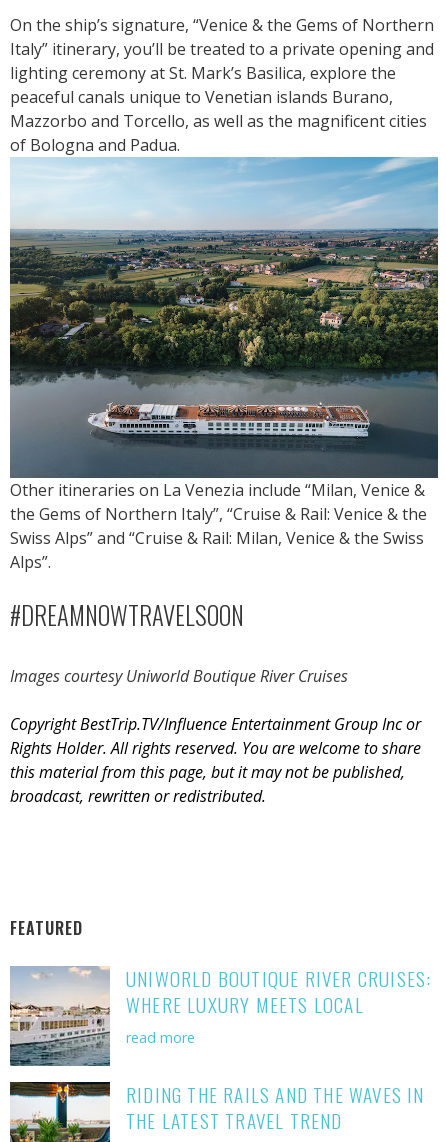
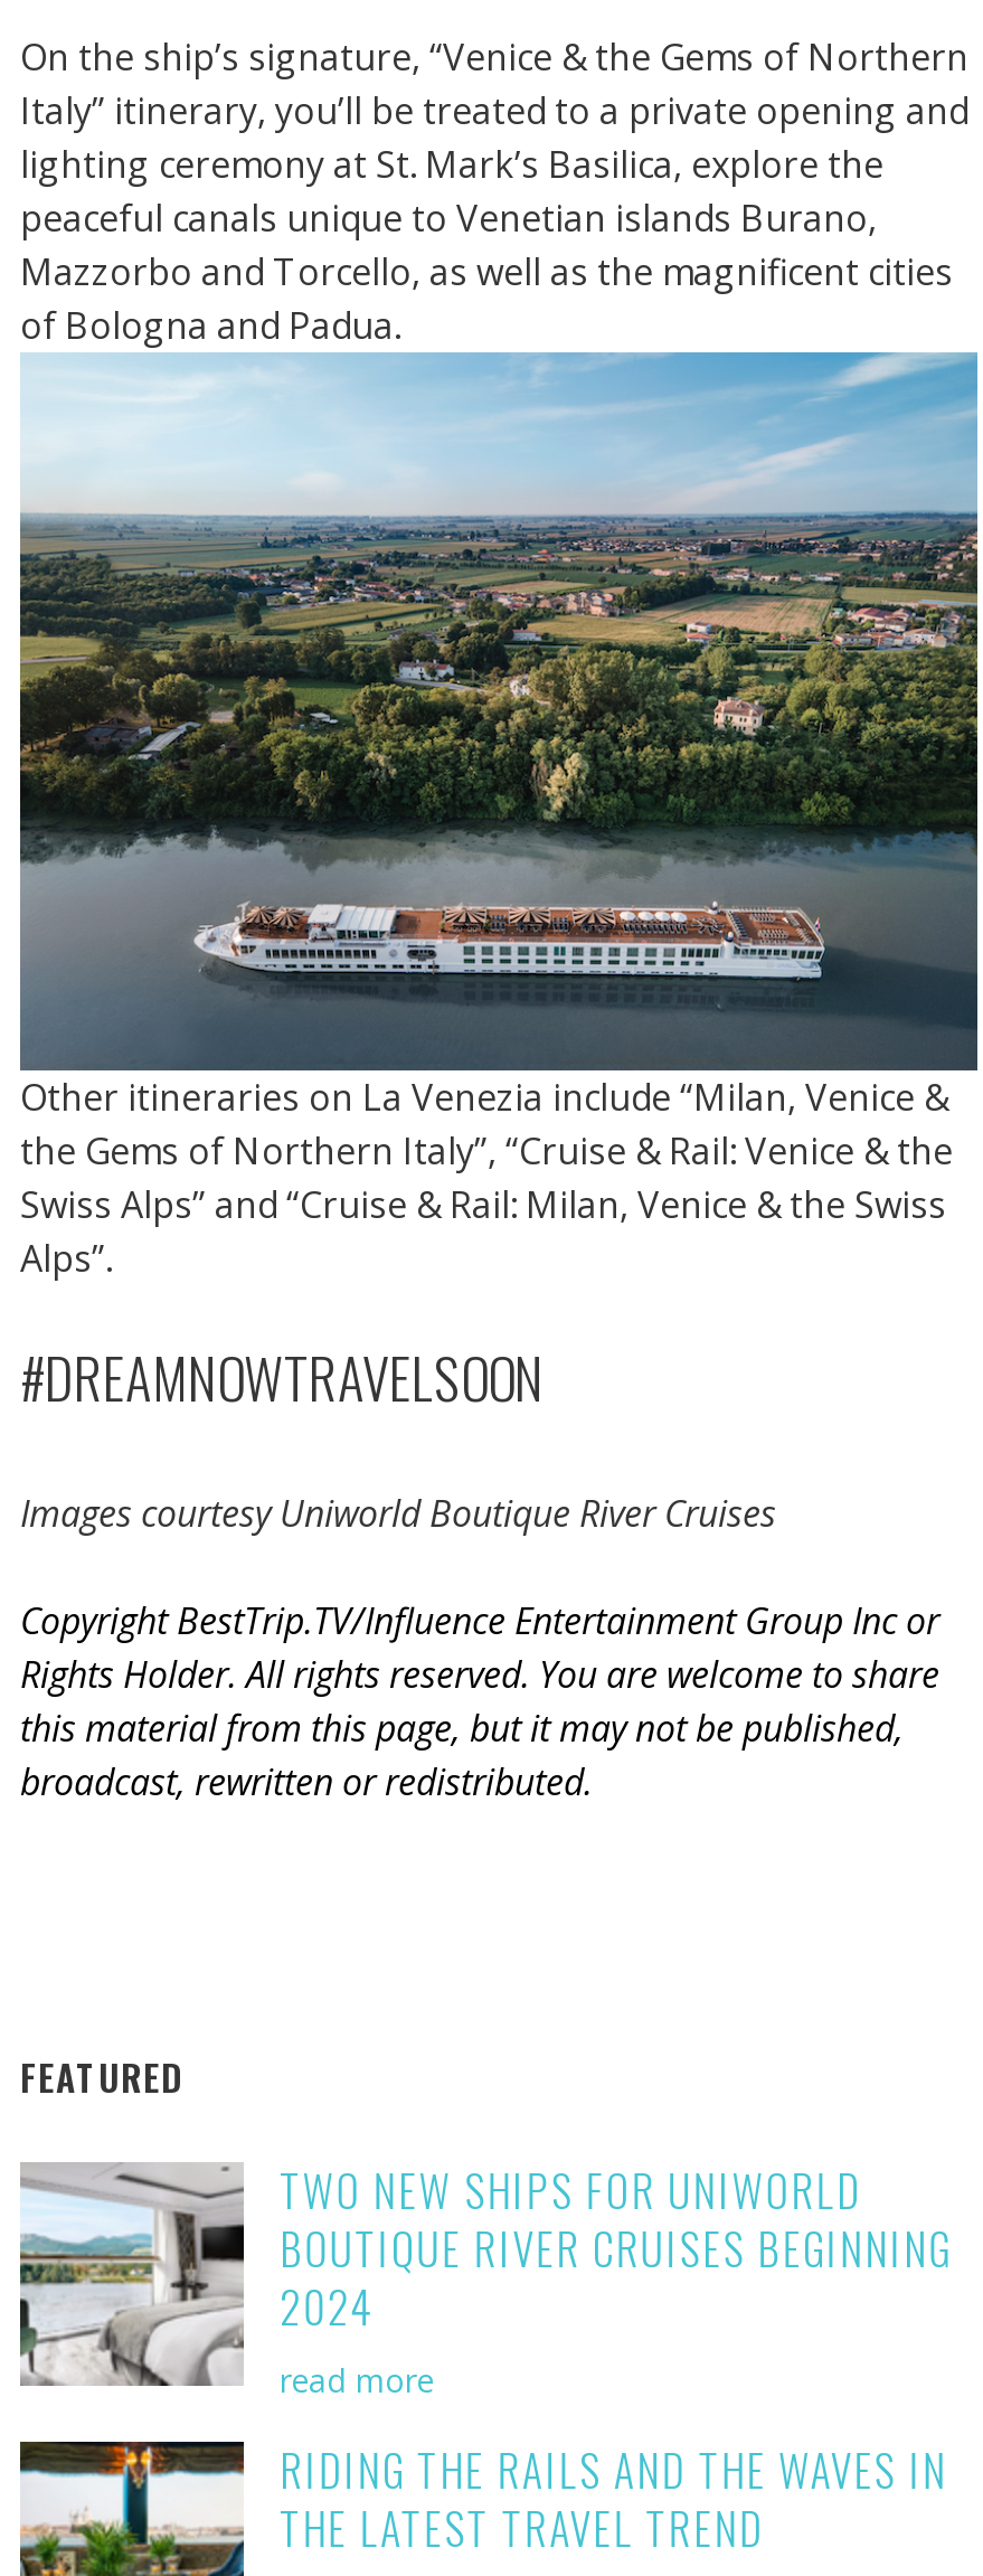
[9,964,431,1067] [image] | UNIWORLD BOUTIQUE RIVER CRUISES: | WHERE LUXURY MEETS LOCAL -> [20,2159,951,2406] [image] | TWO NEW SHIPS FOR UNIWORLD | BOUTIQUE RIVER CRUISES BEGINNING | 2024
moved [126,1028,195,1047] -> [280,2360,434,2402]: read more

